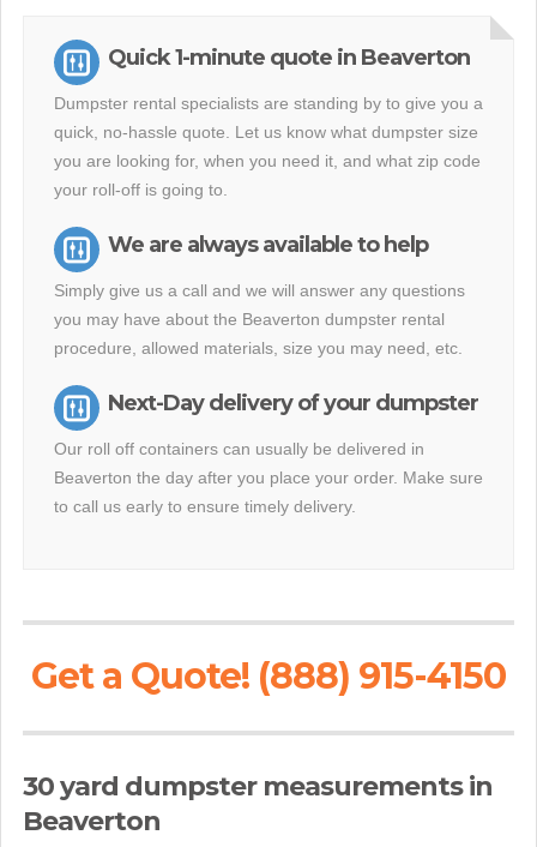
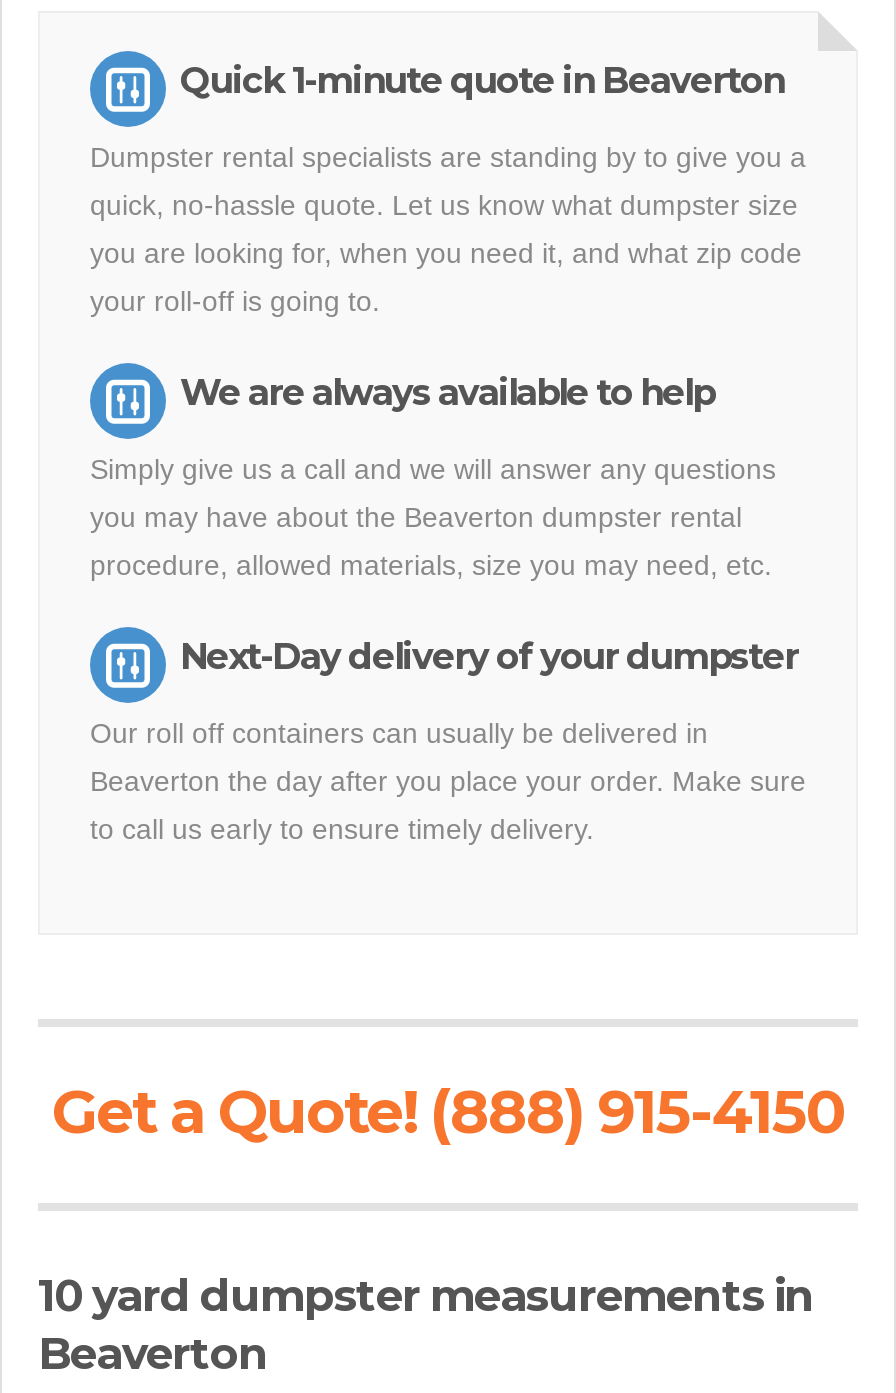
[23,770,493,803] 30 yard dumpster measurements in -> [38,1269,814,1323] 10 yard dumpster measurements in

